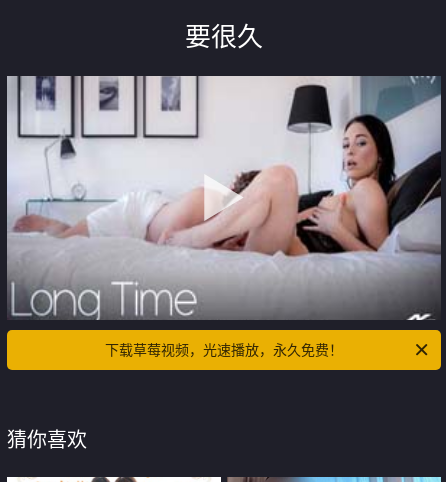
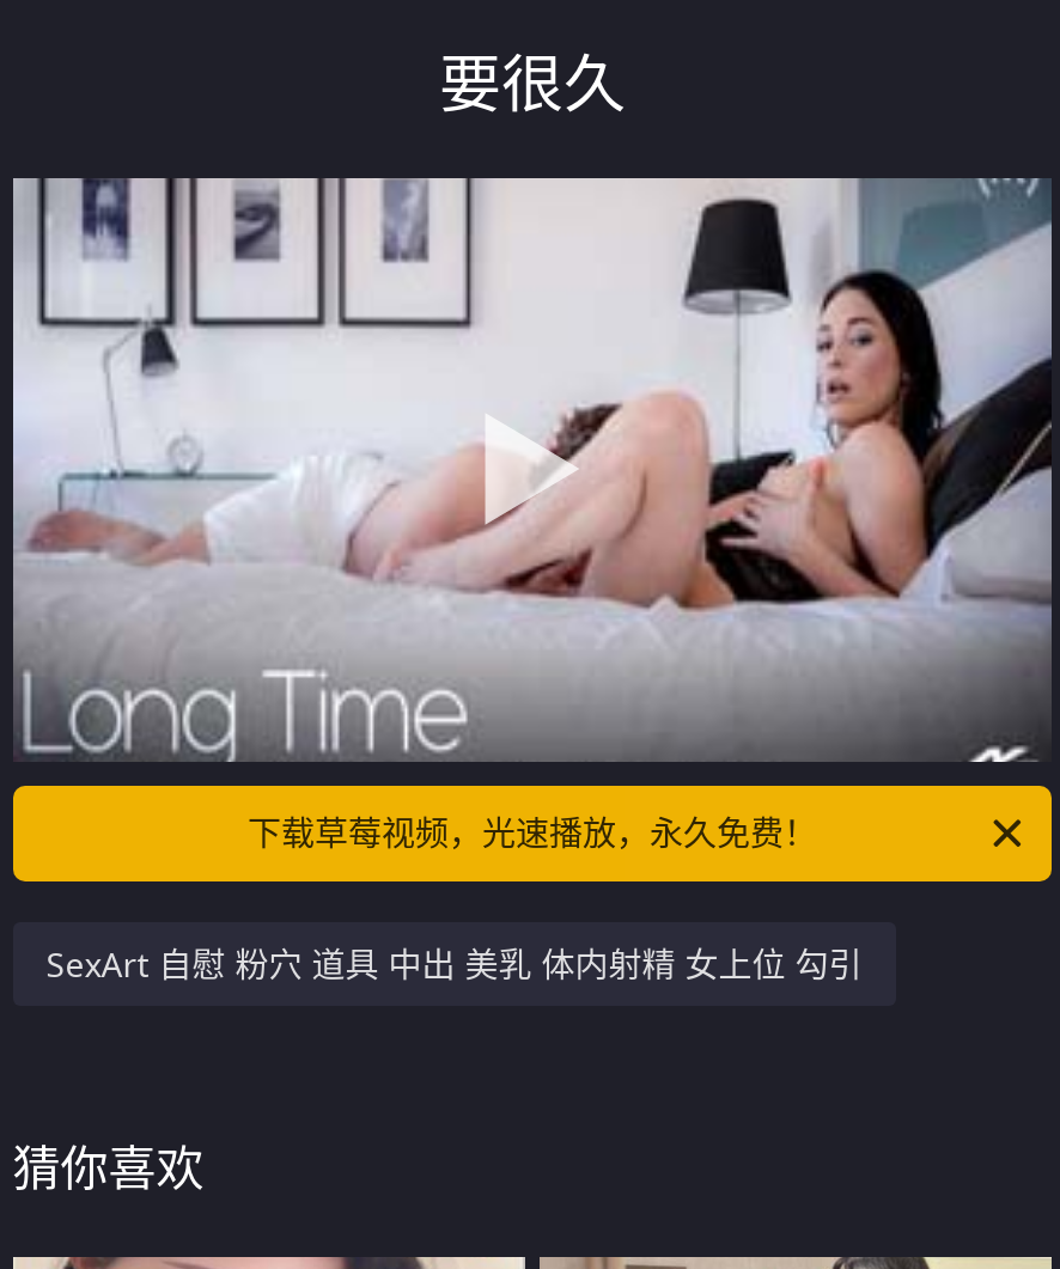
none -> [46,942,862,987] SexArt 自慰 粉穴 道具 中出 美乳 体内射精 女上位 勾引

